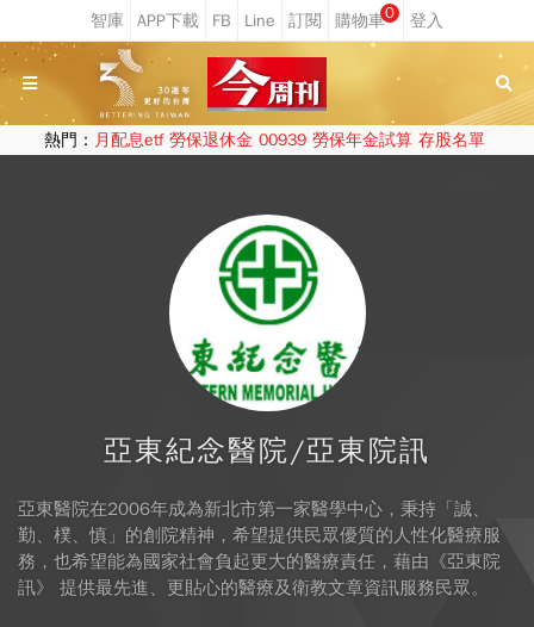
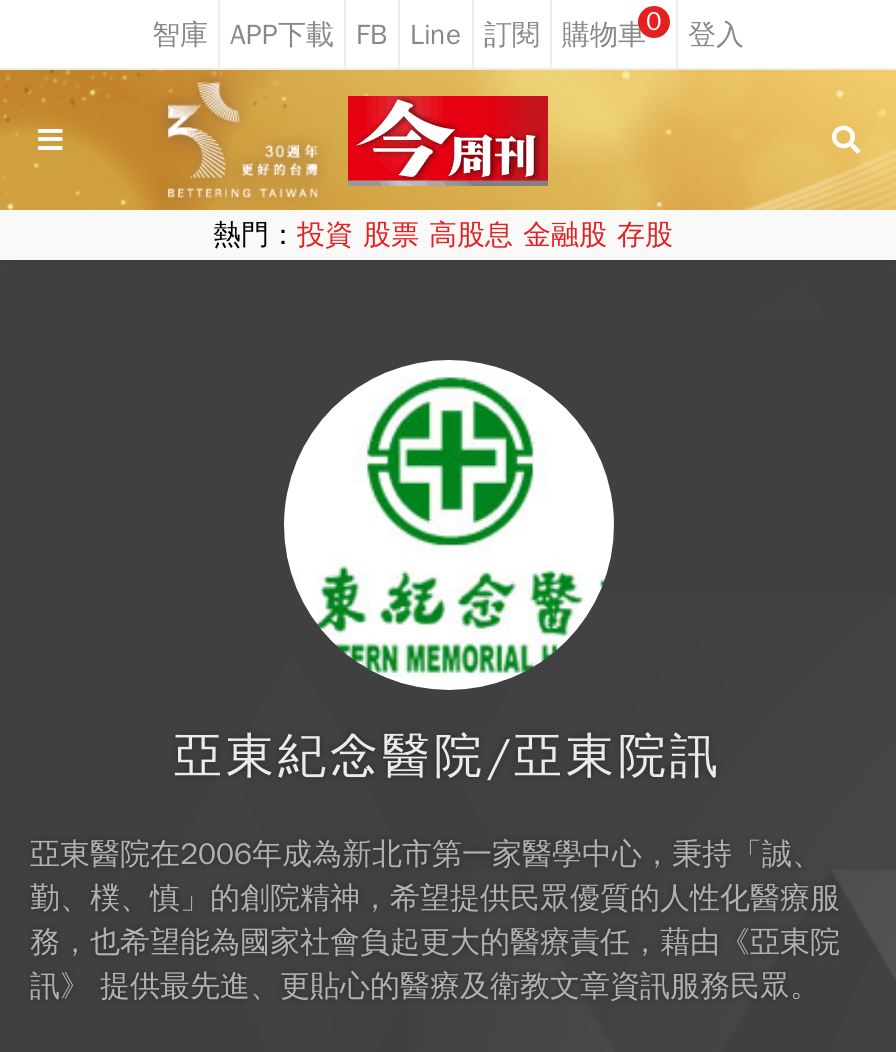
[44,130,485,150] 熱門：月配息etf 勞保退休金 00939 勞保年金試算 存股名單 -> [213,218,673,252] 熱門：投資 股票 高股息 金融股 存股

